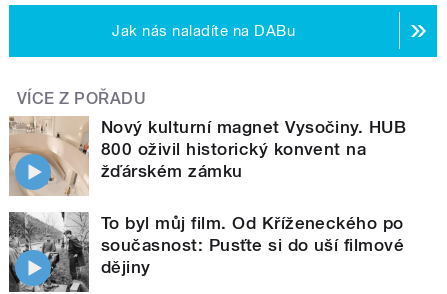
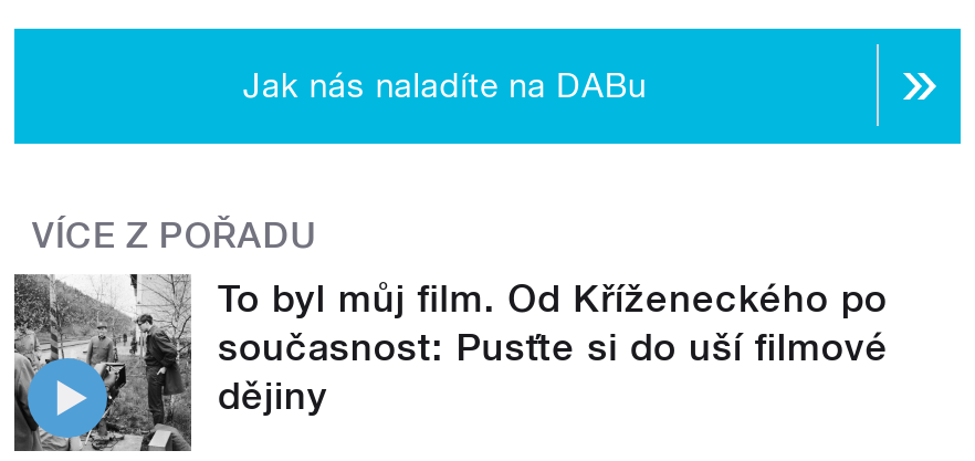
[9,116,406,196] [image] | Nový kulturní magnet Vysočiny. HUB | 800 oživil historický konvent na | žďárském zámku -> none

